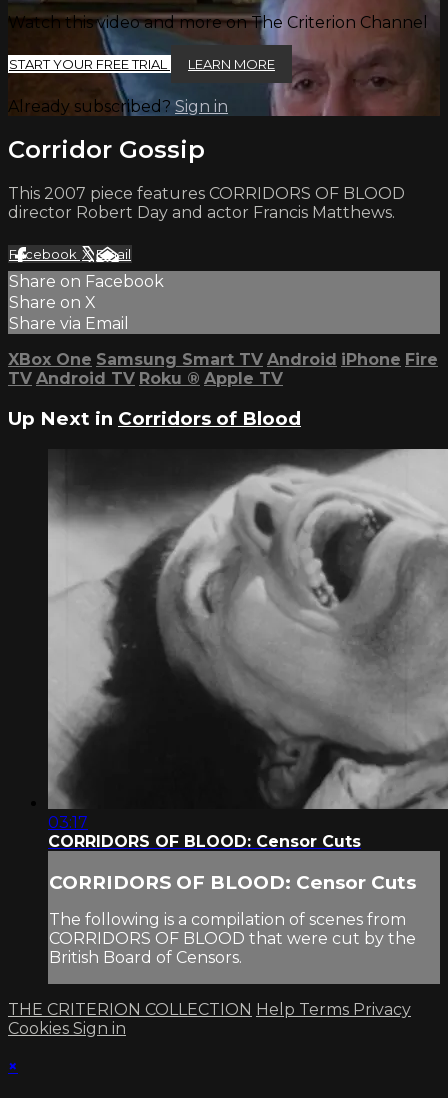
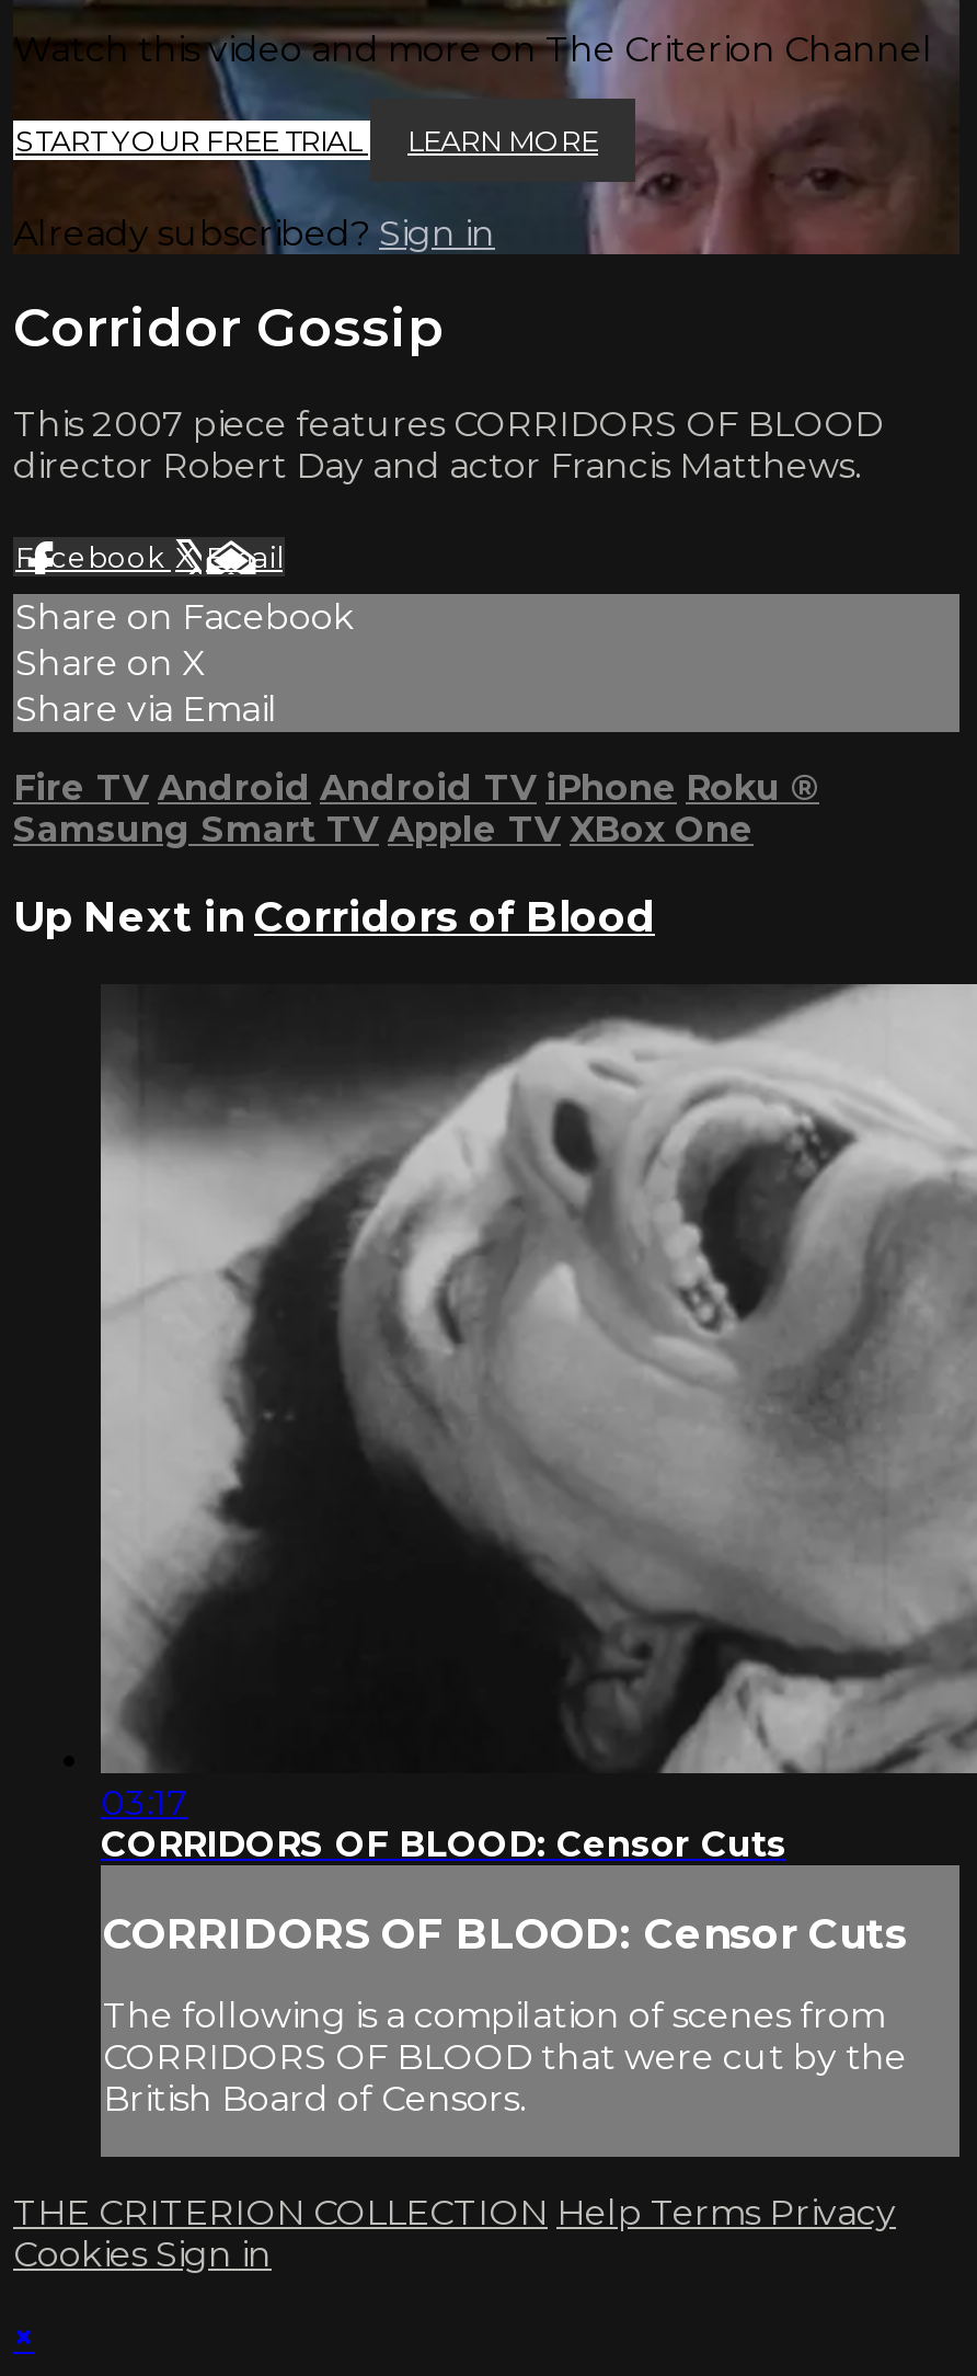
[8,350,438,369] XBox One Samsung Smart TV Android iPhone Fire -> [13,768,819,810] Fire TV Android Android TV iPhone Roku ®
[8,369,283,388] TV Android TV Roku ® Apple TV -> [13,810,754,851] Samsung Smart TV Apple TV XBox One

